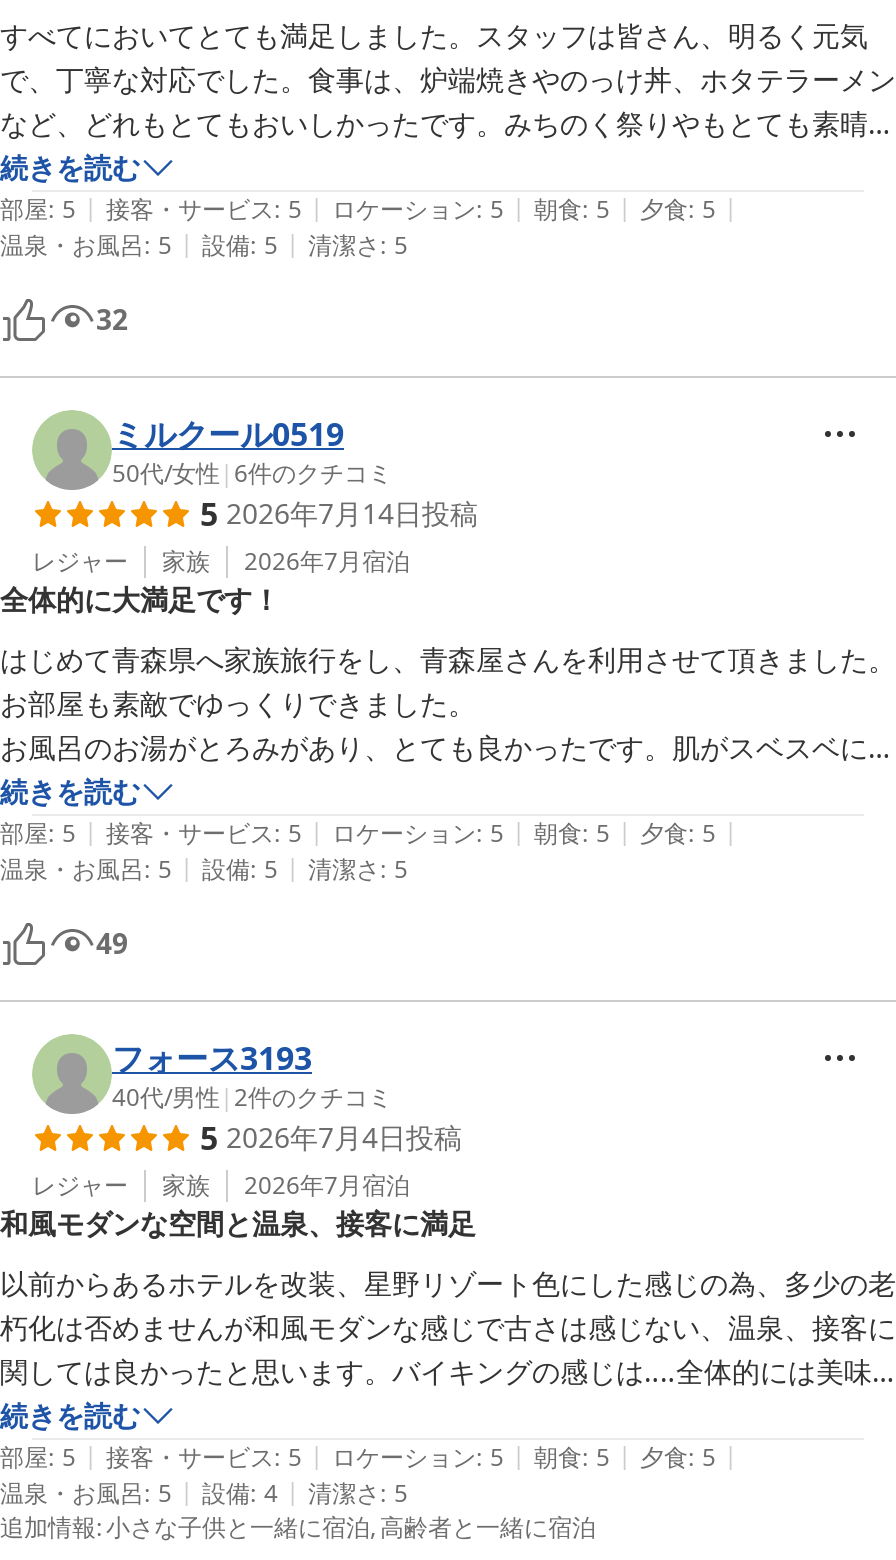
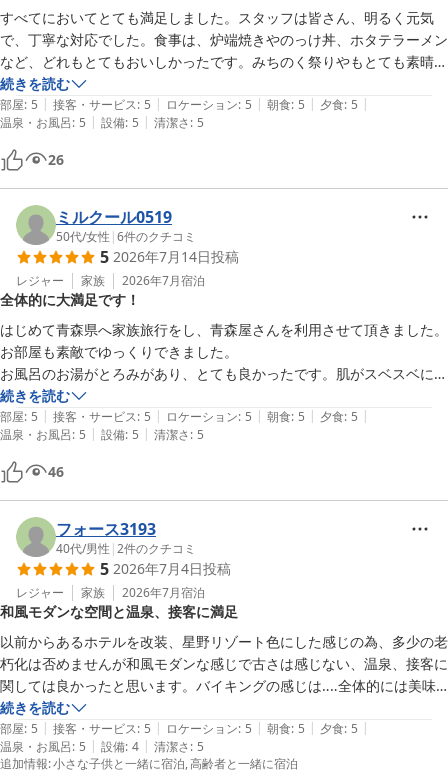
[96,300,128,338] 32 -> [48,150,64,169] 26
[96,924,128,962] 49 -> [48,462,64,481] 46

